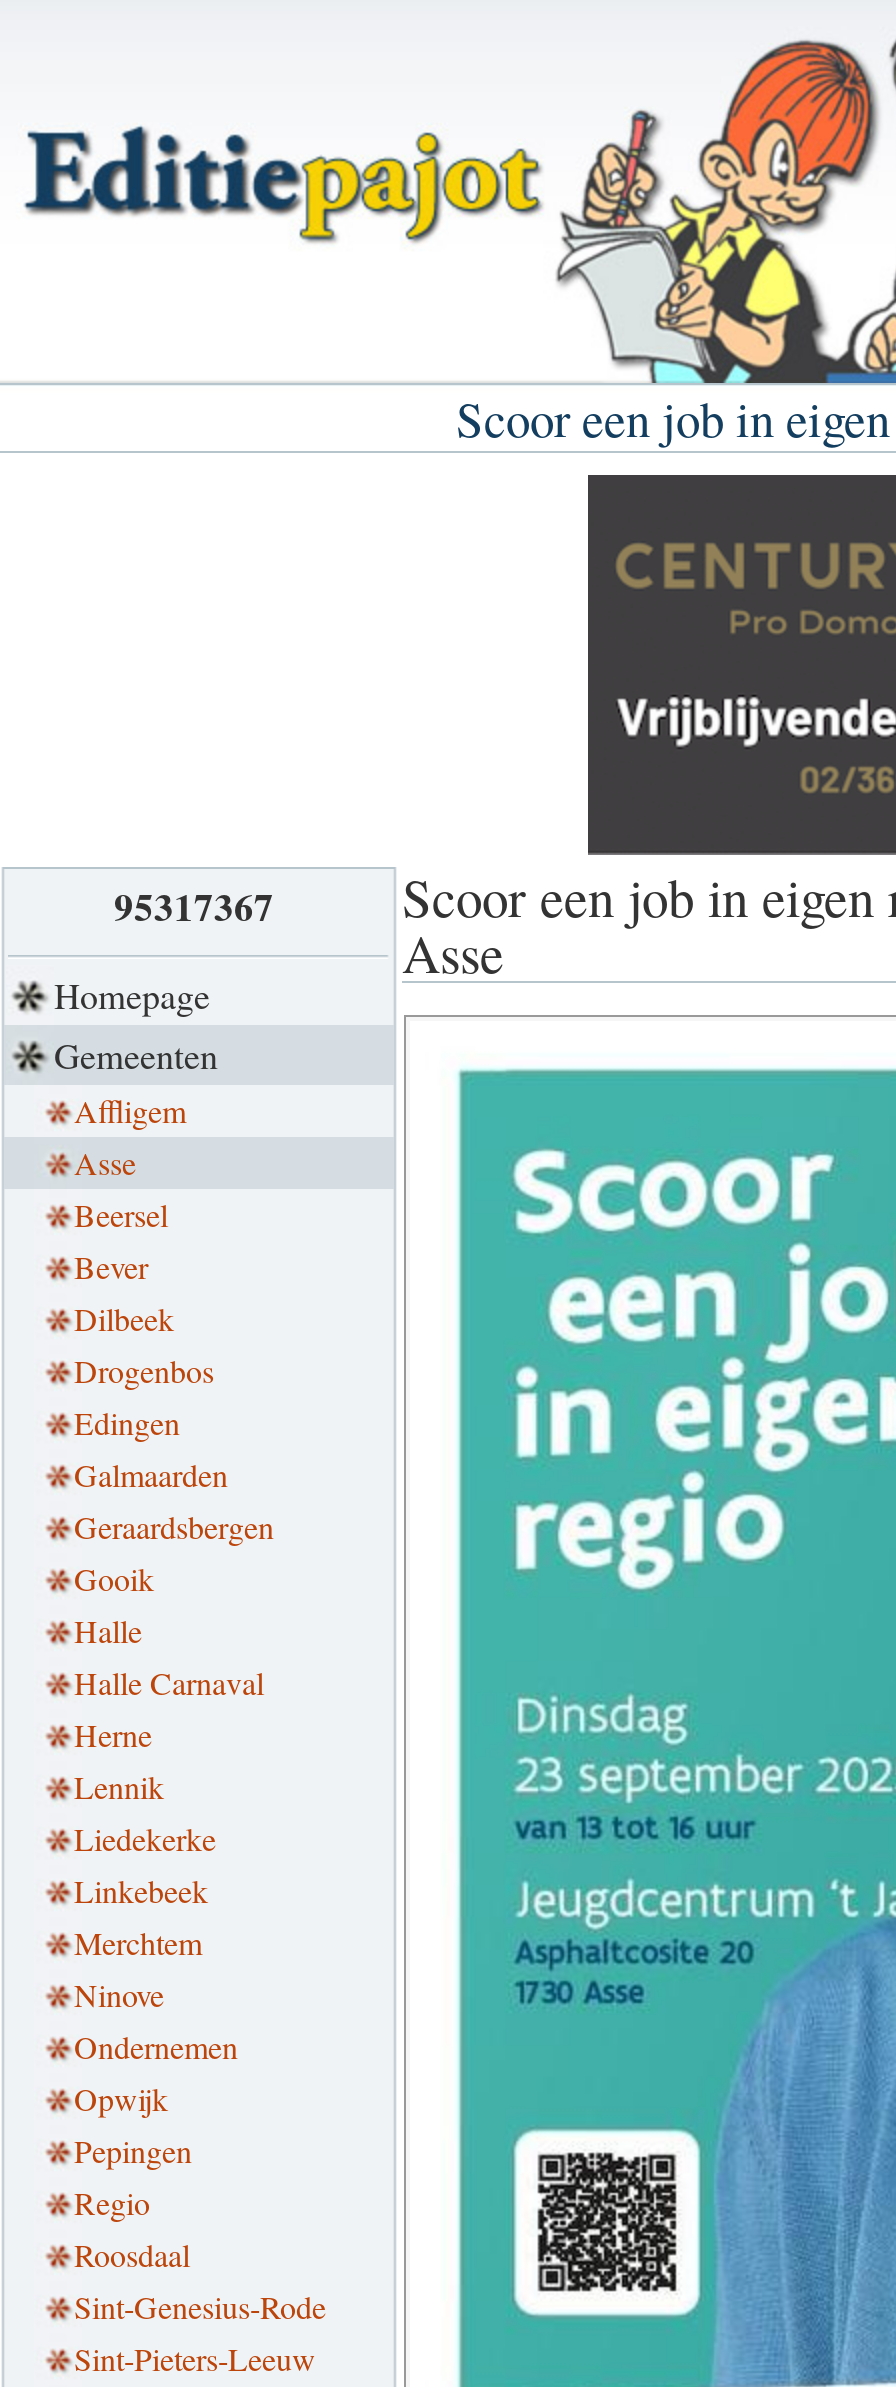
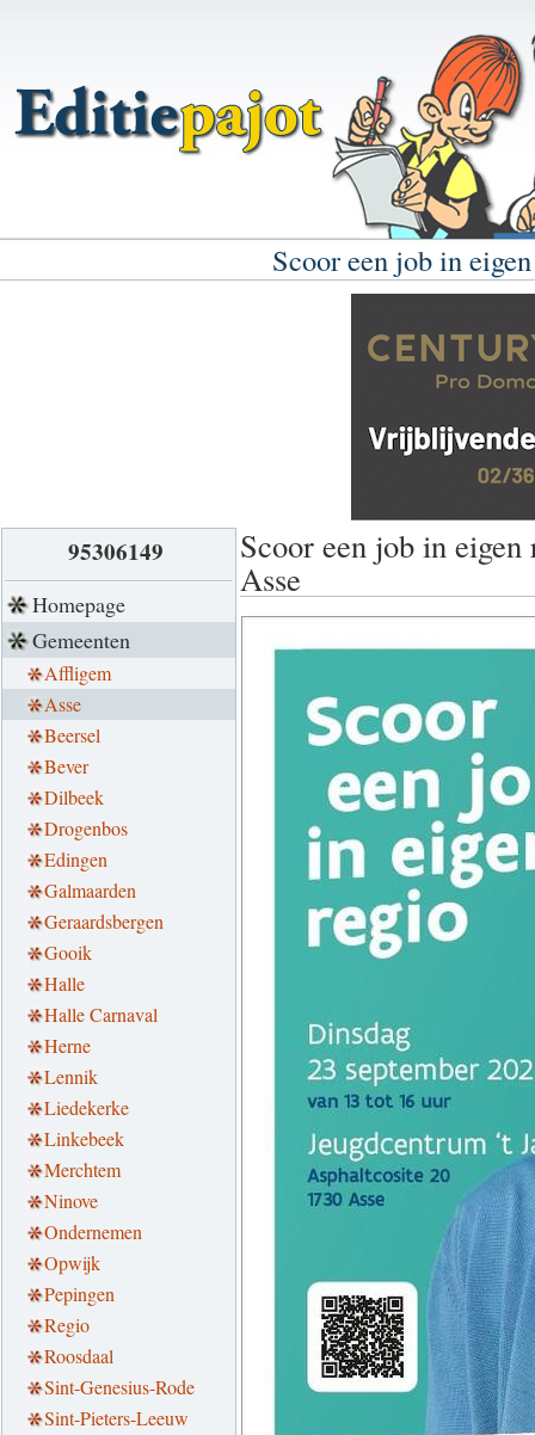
[114,879,274,933] 95317367 -> [68,535,164,567] 95306149

